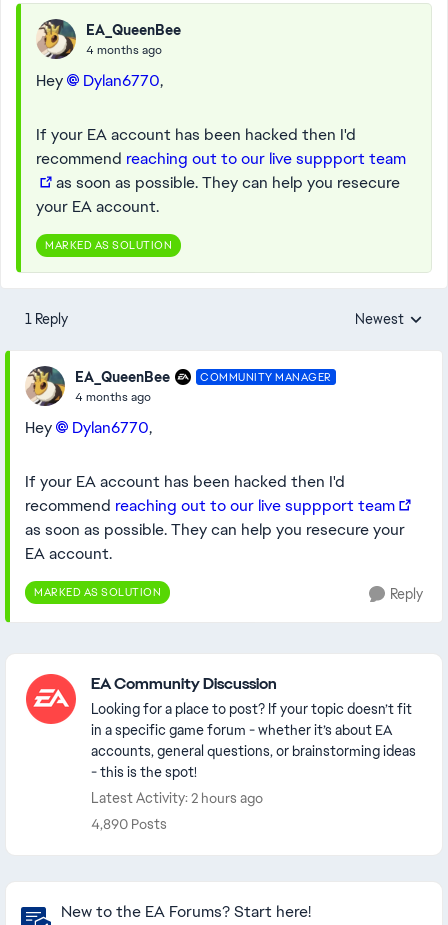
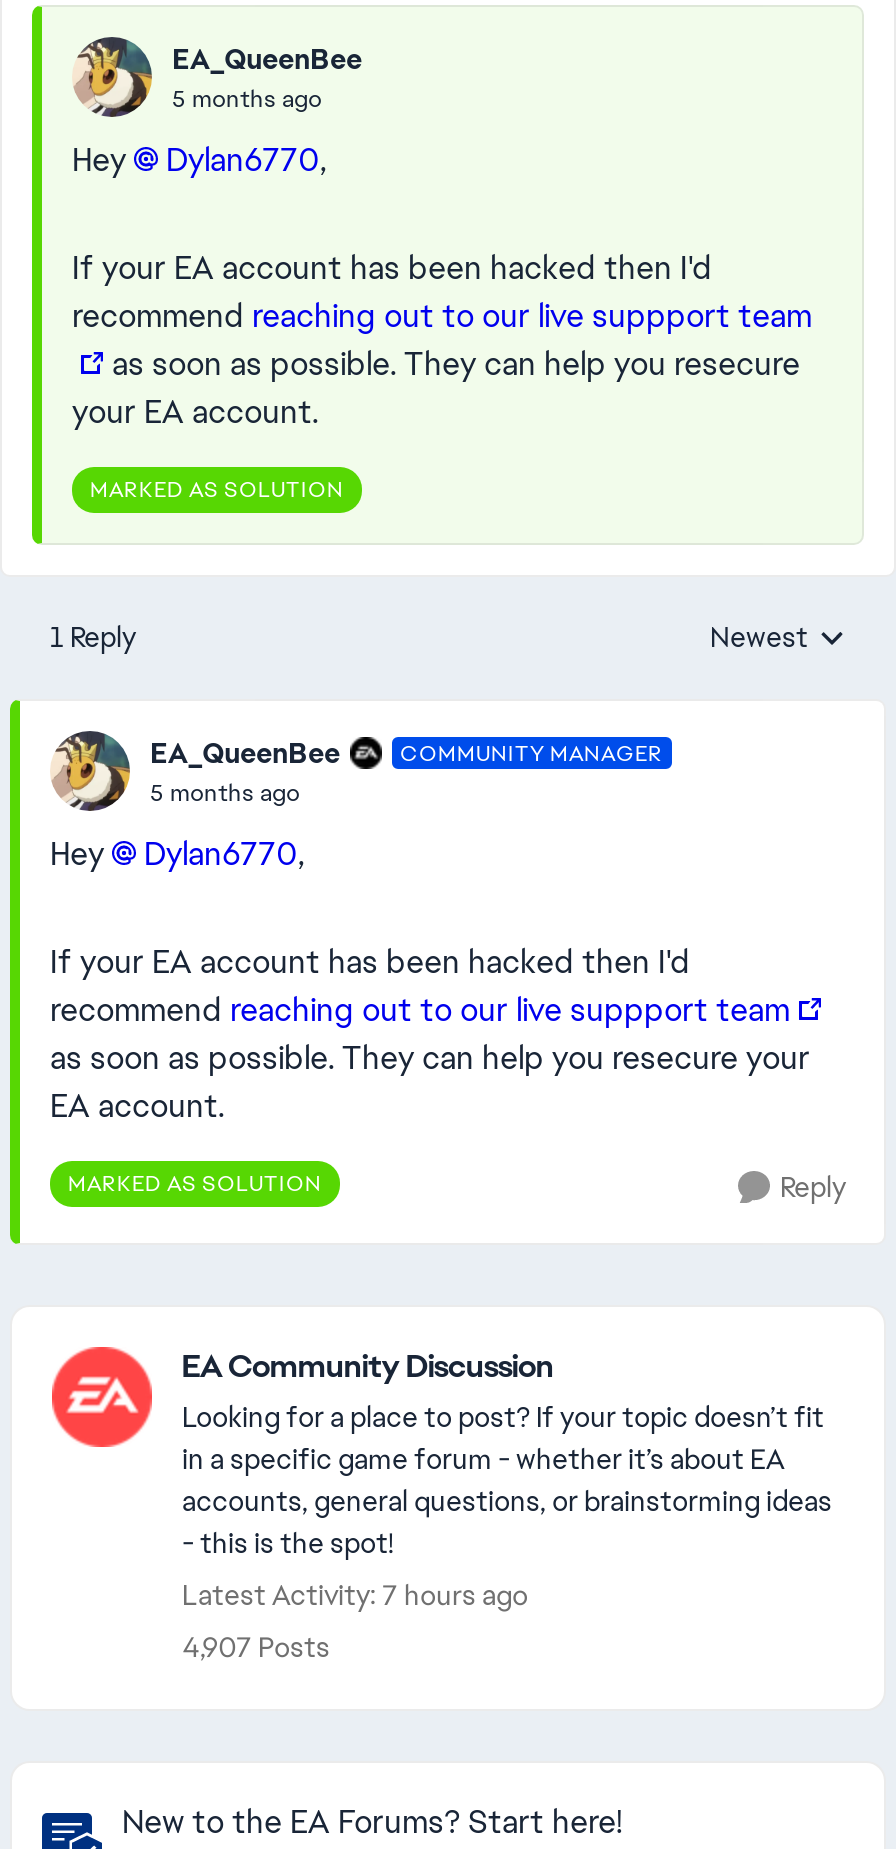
[86,41,162,57] 4 months ago -> [172,82,322,114] 5 months ago
[75,388,151,404] 4 months ago -> [150,776,300,808] 5 months ago
[91,789,263,807] Latest Activity: 2 hours ago -> [182,1577,528,1613] Latest Activity: 7 hours ago
[91,815,167,833] 4,890 Posts -> [182,1629,330,1665] 4,907 Posts

